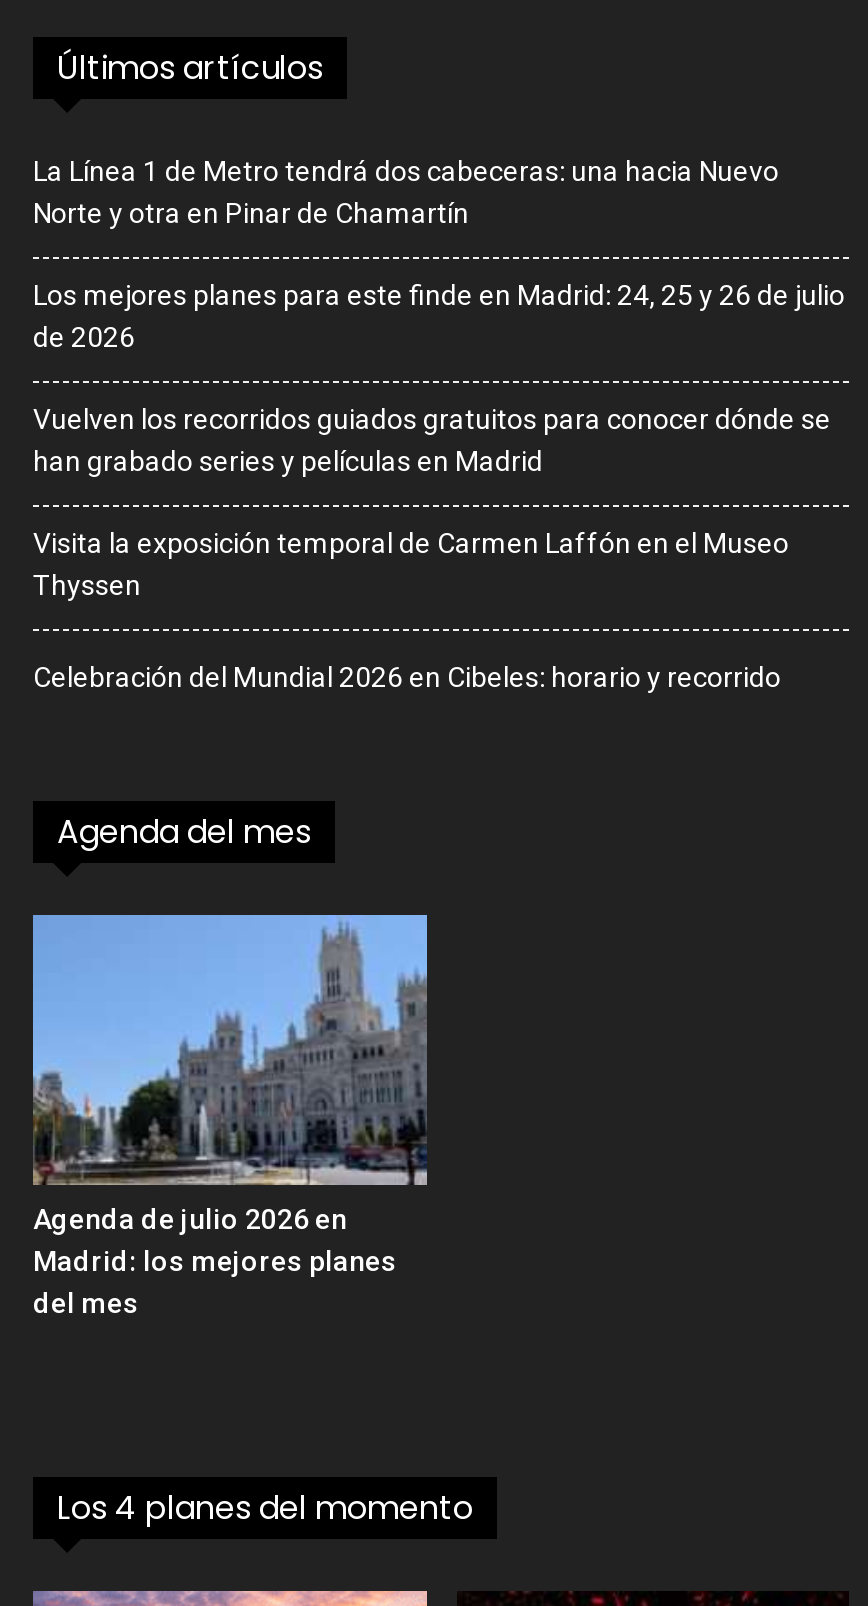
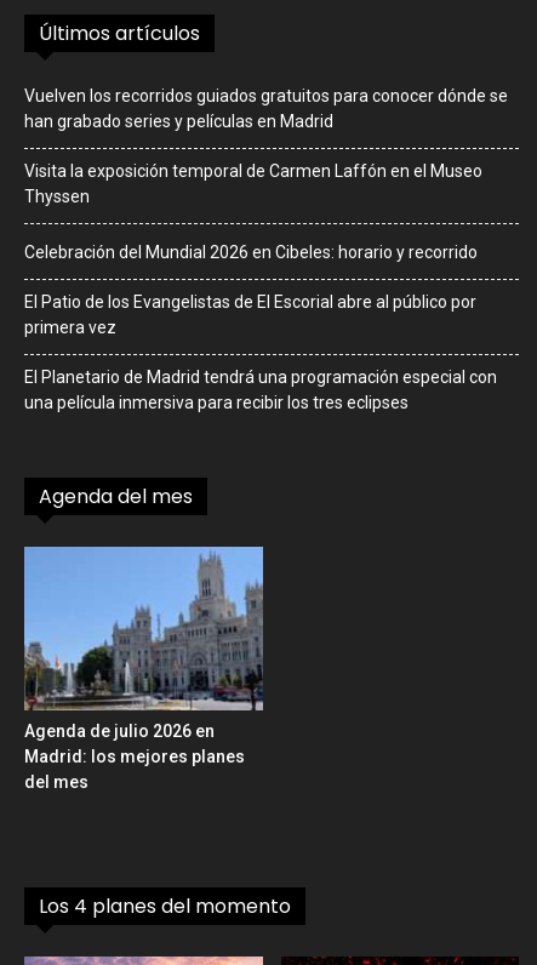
[33,155,845,353] La Línea 1 de Metro tendrá dos cabeceras: una hacia Nuevo | Norte y otra en Pinar de Chamartín | Los mejores planes para este finde en Madrid: 24, 25 y 26 de julio | de 2026 -> none
moved [33,403,831,693] -> [24,85,508,261]: Vuelven los recorridos guiados gratuitos para conocer dónde se | han grabado series y películas en Madrid | Visita la exposición temporal de Carmen Laffón en el Museo | Thyssen | Celebración del Mundial 2026 en Cibeles: horario y recorrido
none -> [24,292,497,412] El Patio de los Evangelistas de El Escorial abre al público por | primera vez | El Planetario de Madrid tendrá una programación especial con | una película inmersiva para recibir los tres eclipses

